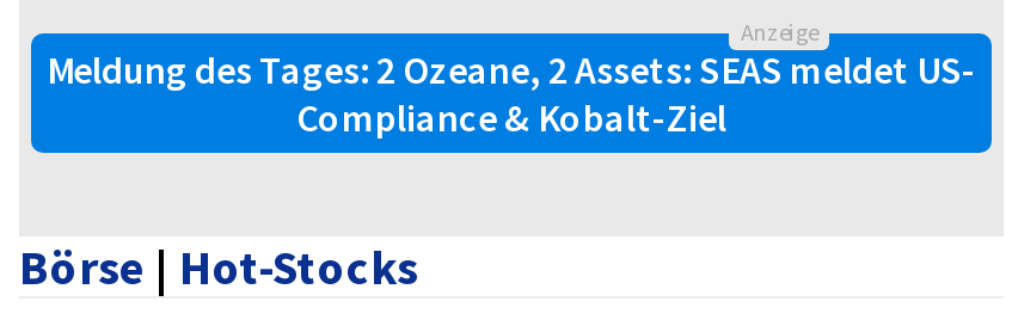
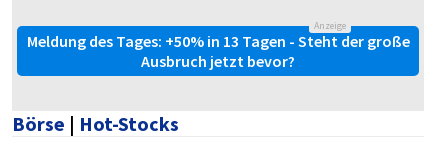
[47,45,976,140] Meldung des Tages: 2 Ozeane, 2 Assets: SEAS meldet US- | Compliance & Kobalt-Ziel -> [26,31,409,71] Meldung des Tages: +50% in 13 Tagen - Steht der große | Ausbruch jetzt bevor?

